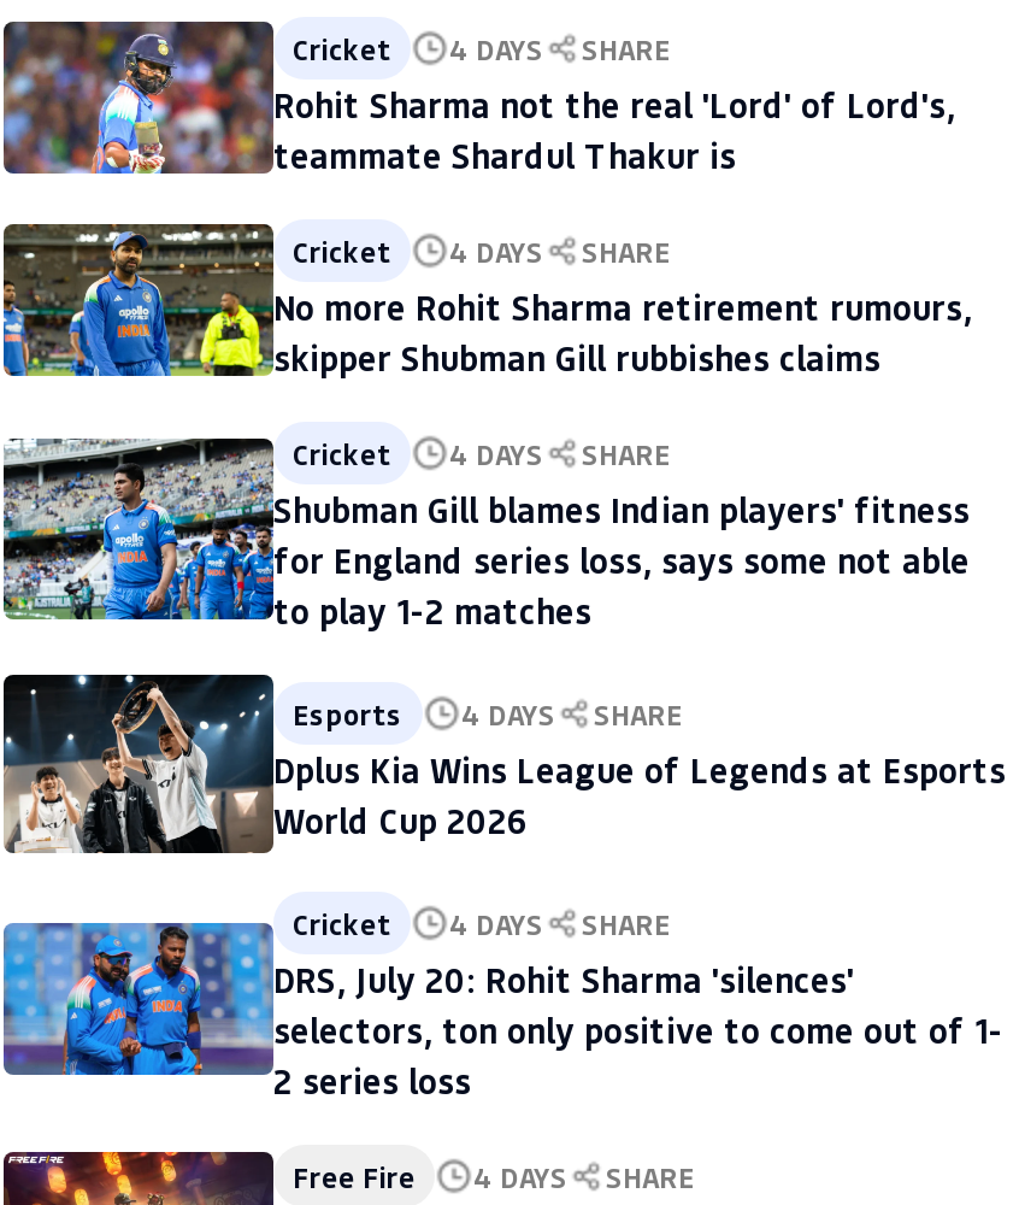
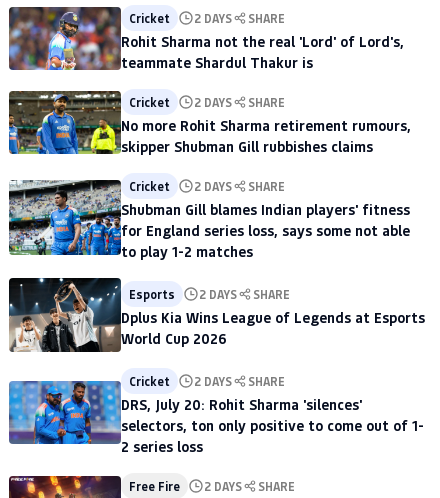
[293,28,671,67] Cricket 4 DAYS SHARE -> [129,10,285,26] Cricket 2 DAYS SHARE
[293,231,671,269] Cricket 4 DAYS SHARE -> [129,94,285,110] Cricket 2 DAYS SHARE
[293,433,671,472] Cricket 4 DAYS SHARE -> [129,178,285,194] Cricket 2 DAYS SHARE
[293,694,683,733] Esports 4 DAYS SHARE -> [129,286,290,302] Esports 2 DAYS SHARE
[293,905,671,944] Cricket 4 DAYS SHARE -> [129,373,285,389] Cricket 2 DAYS SHARE
[293,1158,695,1197] Free Fire 4 DAYS SHARE -> [129,478,295,494] Free Fire 2 DAYS SHARE

